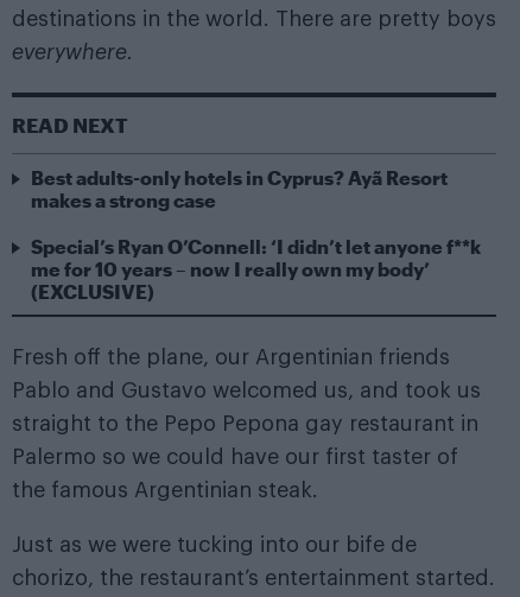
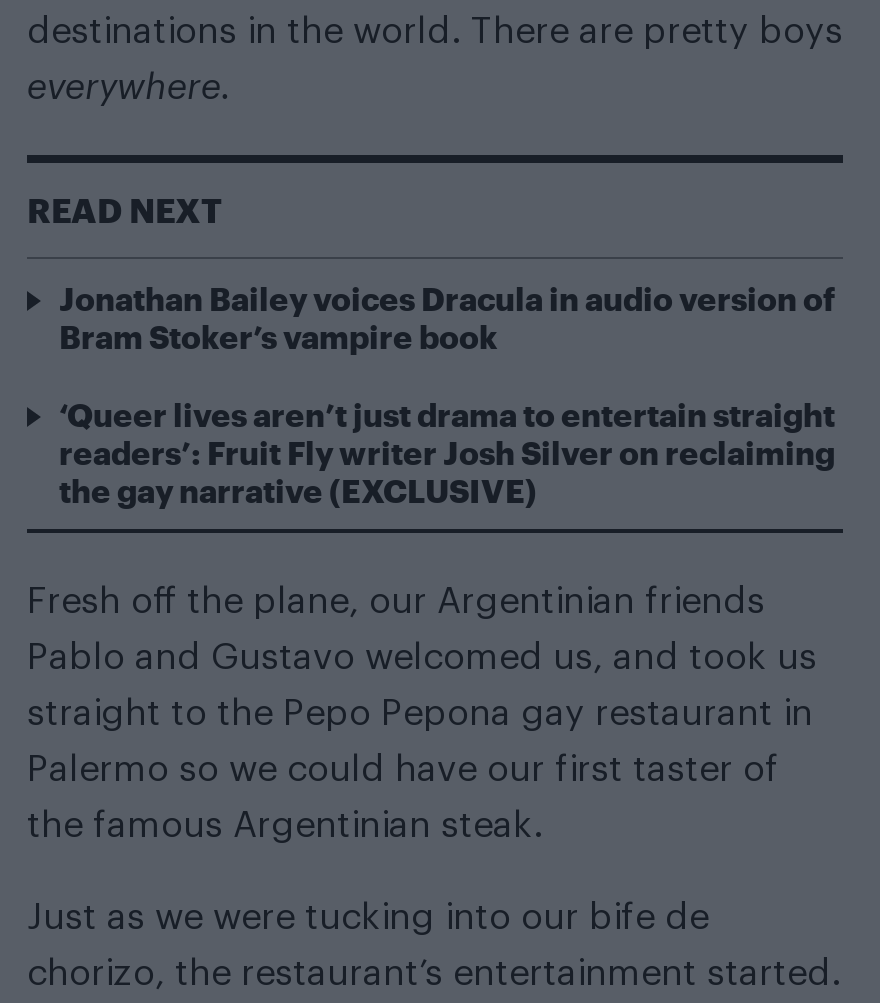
[31,166,448,211] Best adults-only hotels in Cyprus? Ayã Resort | makes a strong case -> [59,279,835,355] Jonathan Bailey voices Dracula in audio version of | Bram Stoker’s vampire book
[31,235,481,303] Special’s Ryan O’Connell: ‘I didn’t let anyone f**k | me for 10 years – now I really own my body’ | (EXCLUSIVE) -> [59,395,835,509] ‘Queer lives aren’t just drama to entertain straight | readers’: Fruit Fly writer Josh Silver on reclaiming | the gay narrative (EXCLUSIVE)

